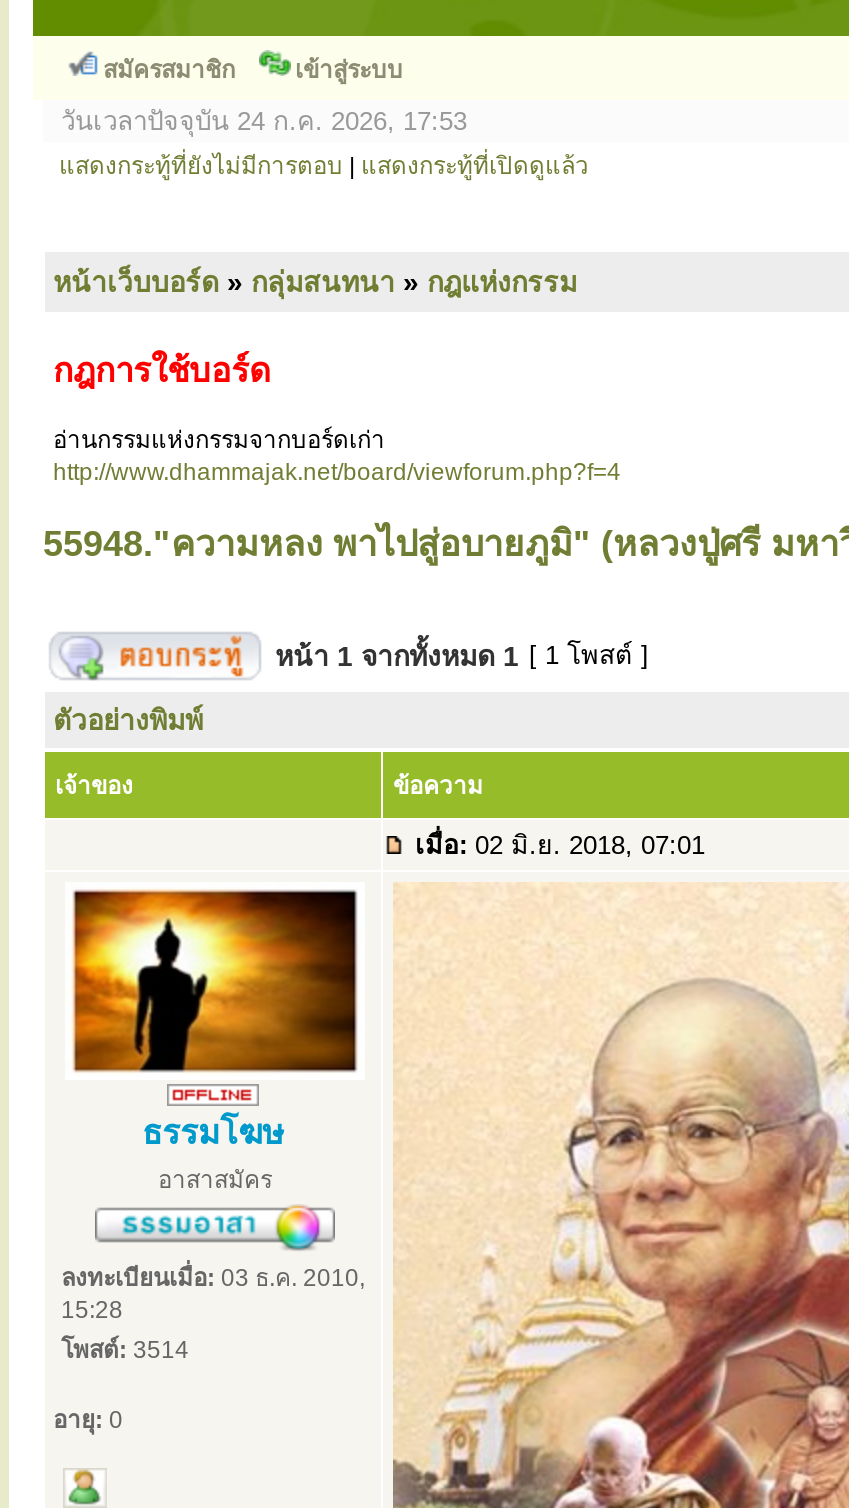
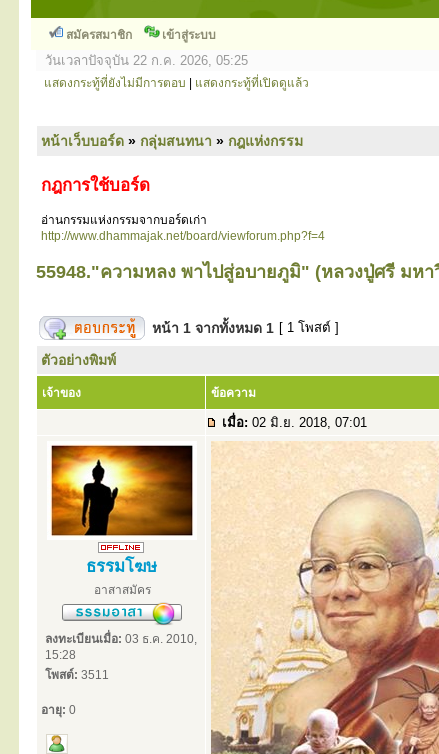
[61,106,483,136] วันเวลาปัจจุบัน 24 ก.ค. 2026, 17:53 -> [45,53,256,68] วันเวลาปัจจุบัน 22 ก.ค. 2026, 05:25
[61,1336,189,1364] โพสต์: 3514 -> [45,668,109,682] โพสต์: 3511

